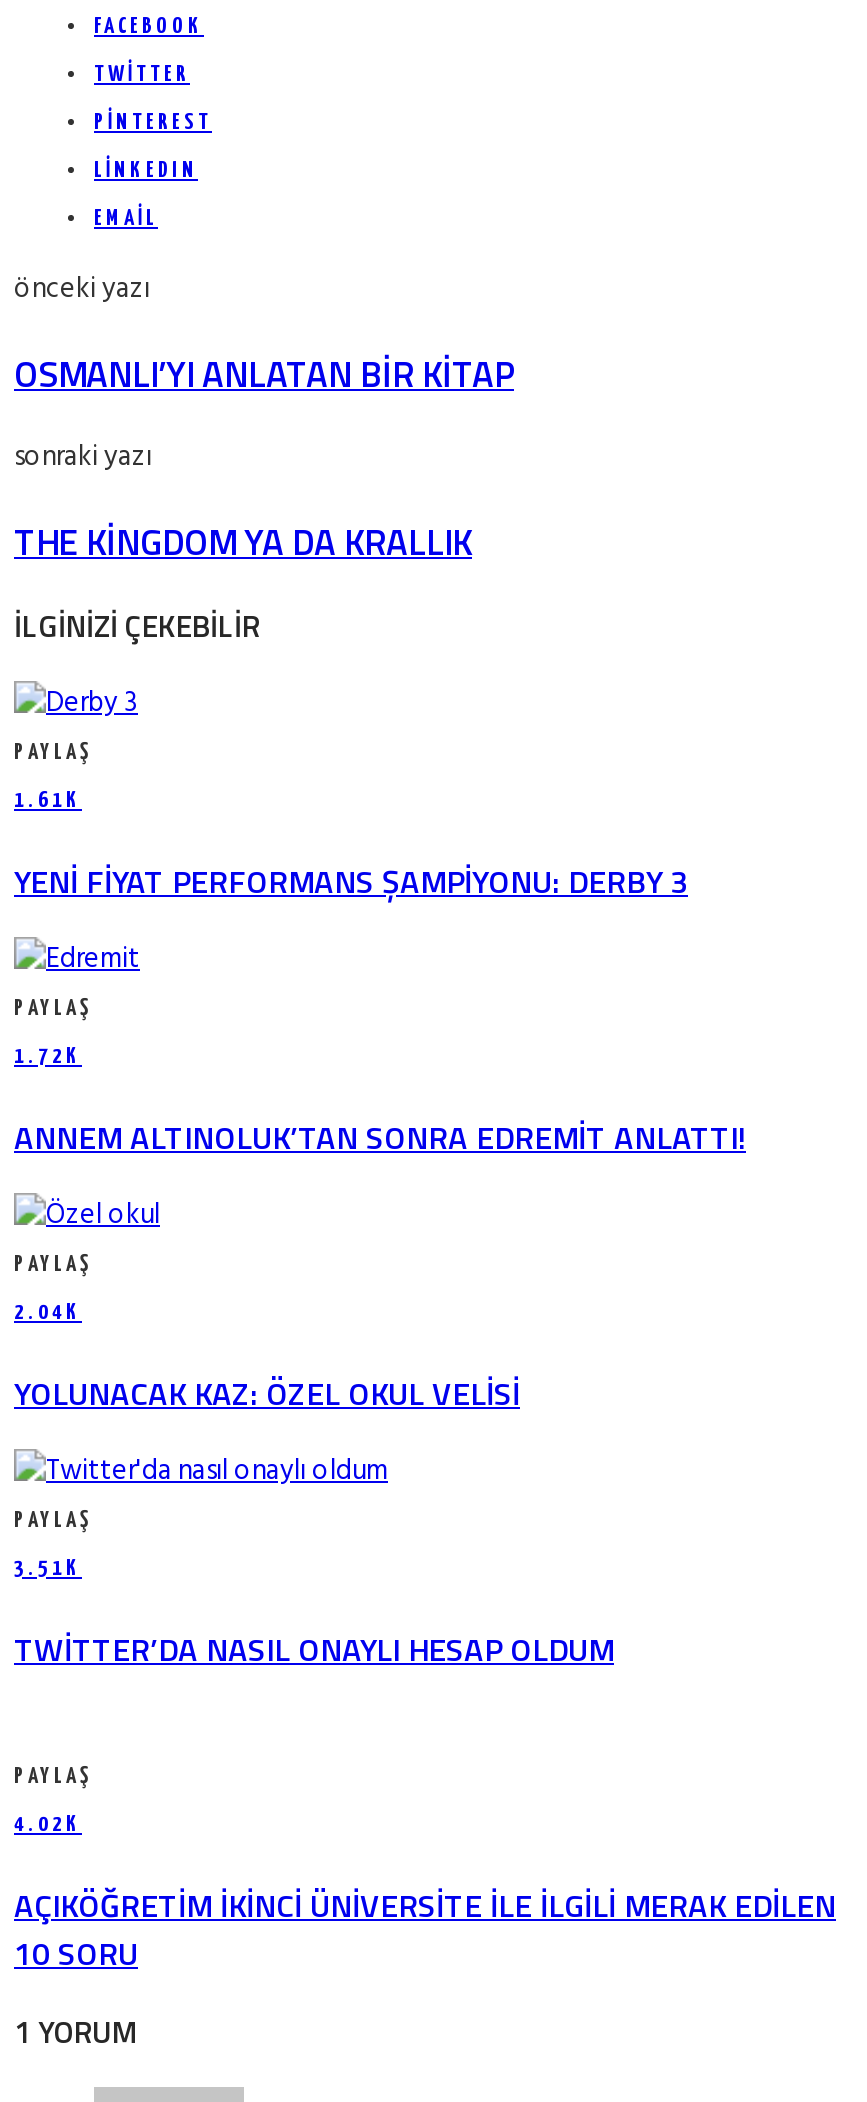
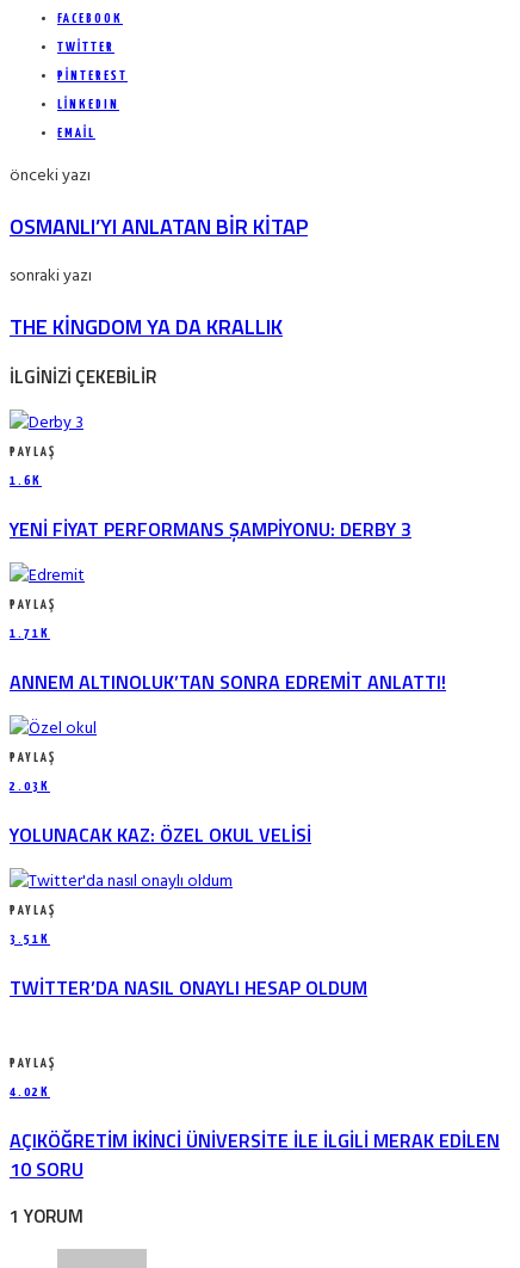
[14,789,82,811] 1.61K -> [10,474,42,487] 1.6K
[14,1045,82,1067] 1.72K -> [10,627,50,640] 1.71K
[14,1301,82,1323] 2.04K -> [10,779,50,793] 2.03K

